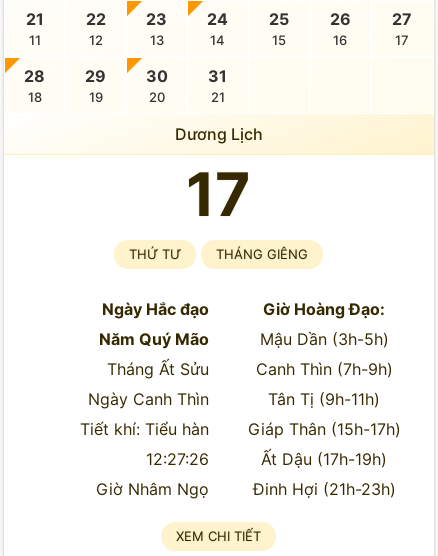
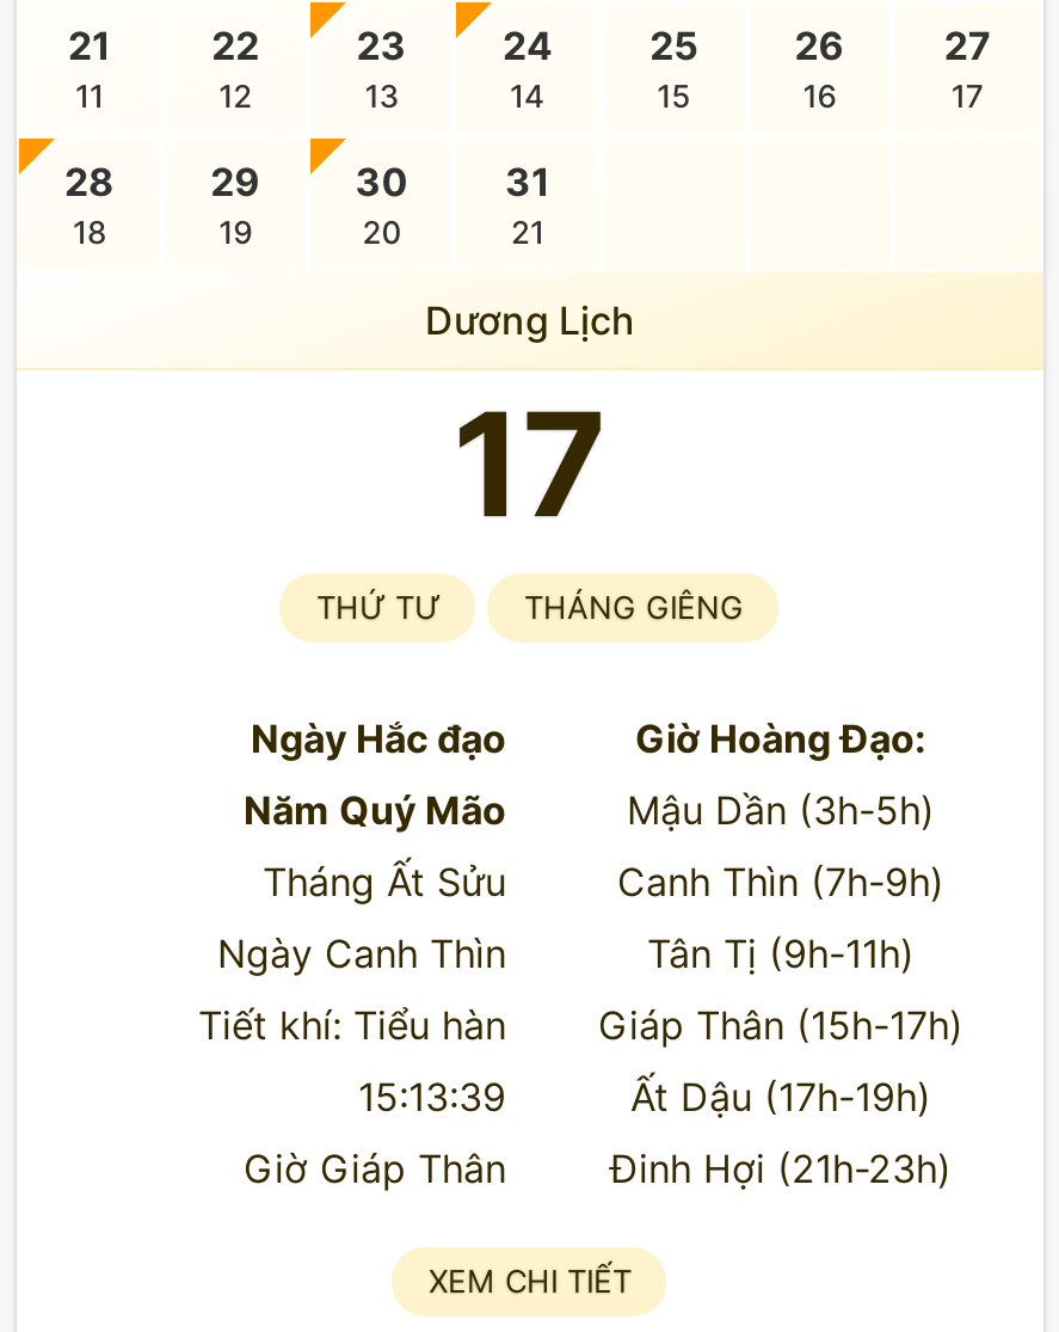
[146,449,209,469] 12:27:26 -> [358,1073,506,1121] 15:13:39
[96,479,209,499] Giờ Nhâm Ngọ -> [244,1144,506,1192] Giờ Giáp Thân

